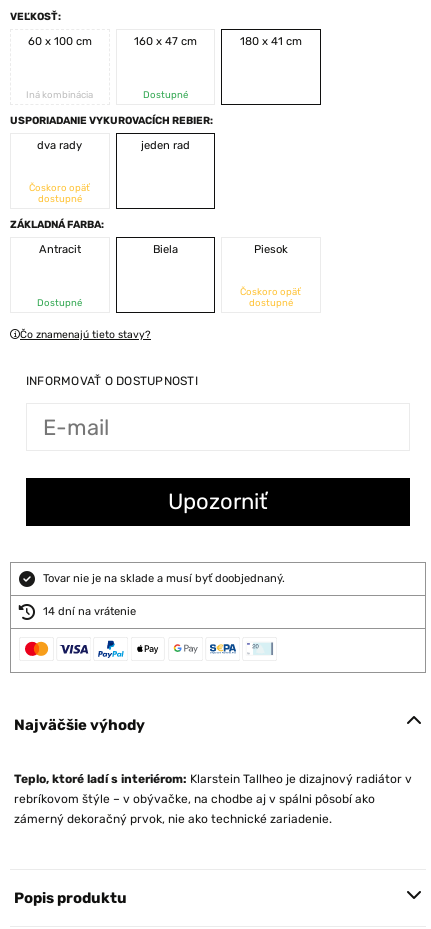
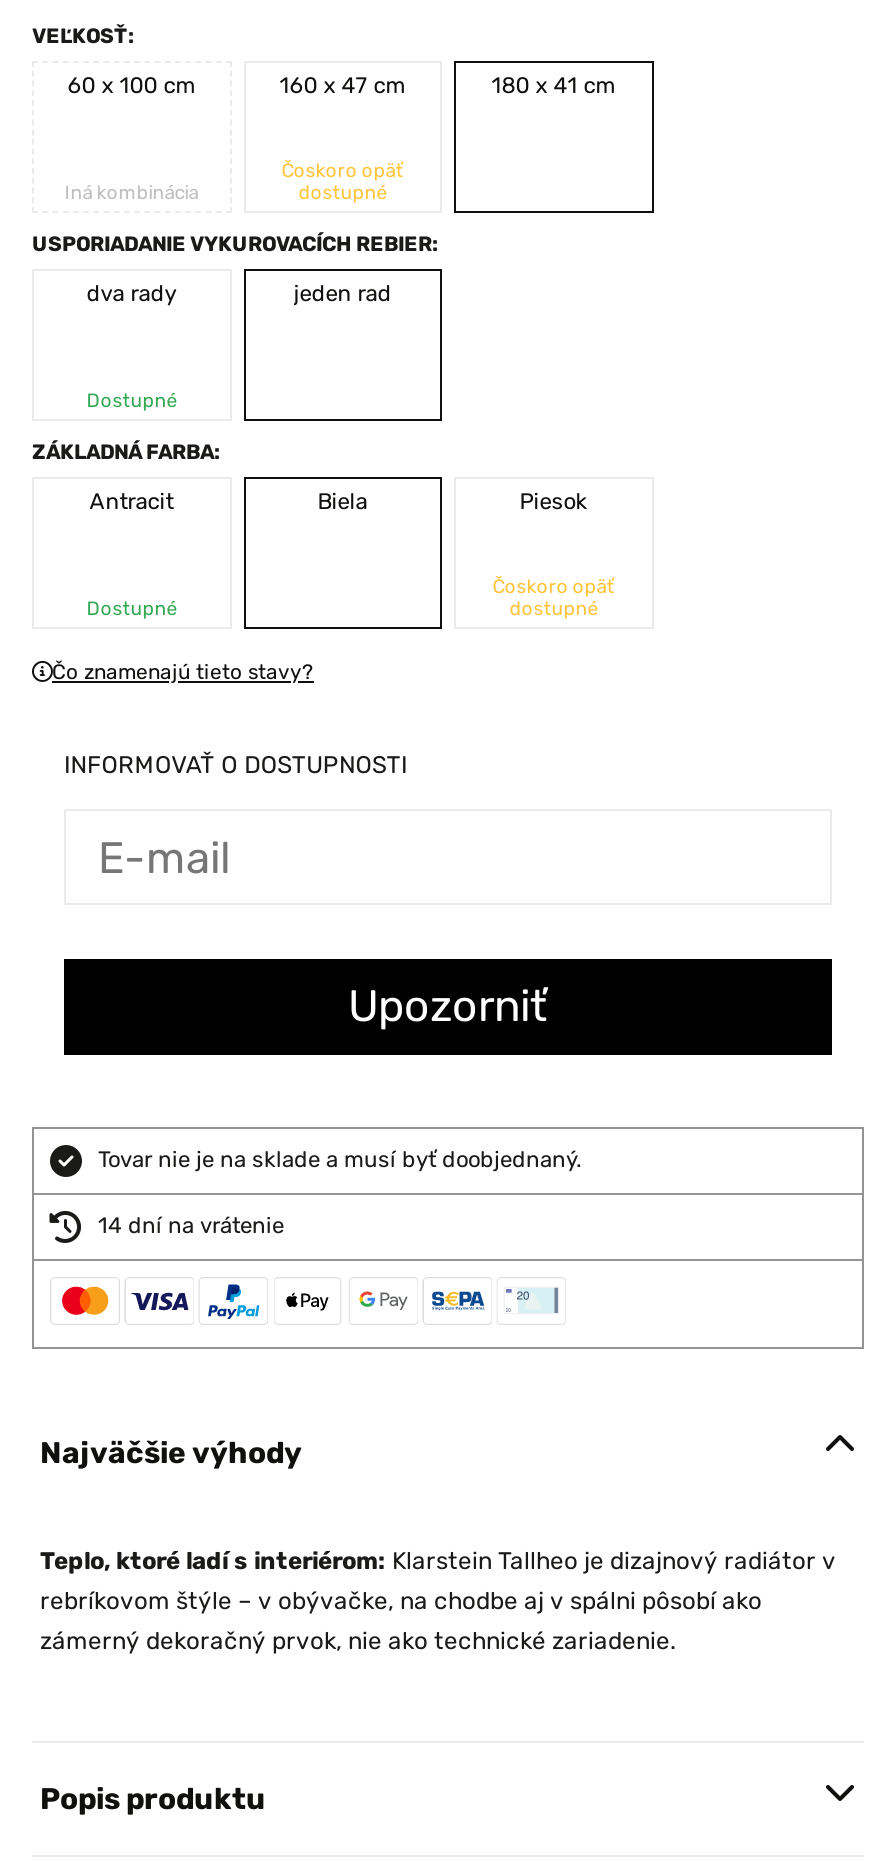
[143,89,188,100] Dostupné -> [282,160,404,204] Čoskoro opäť | dostupné
[29,182,90,204] Čoskoro opäť | dostupné -> [86,390,176,412] Dostupné

